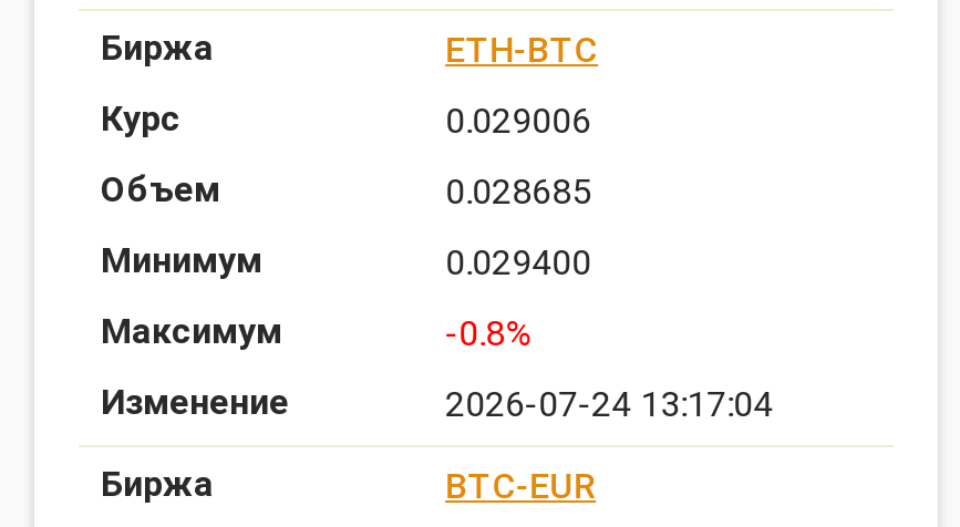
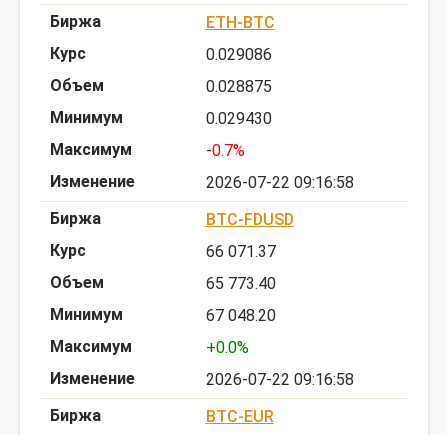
[445,100,773,425] 0.029006 | 0.028685 | 0.029400 | -0.8% | 2026-07-24 13:17:04 -> [206,45,354,389] 0.029086 | 0.028875 | 0.029430 | -0.7% | 2026-07-22 09:16:58 | BTC-FDUSD | 66 071.37 | 65 773.40 | 67 048.20 | +0.0% | 2026-07-22 09:16:58

